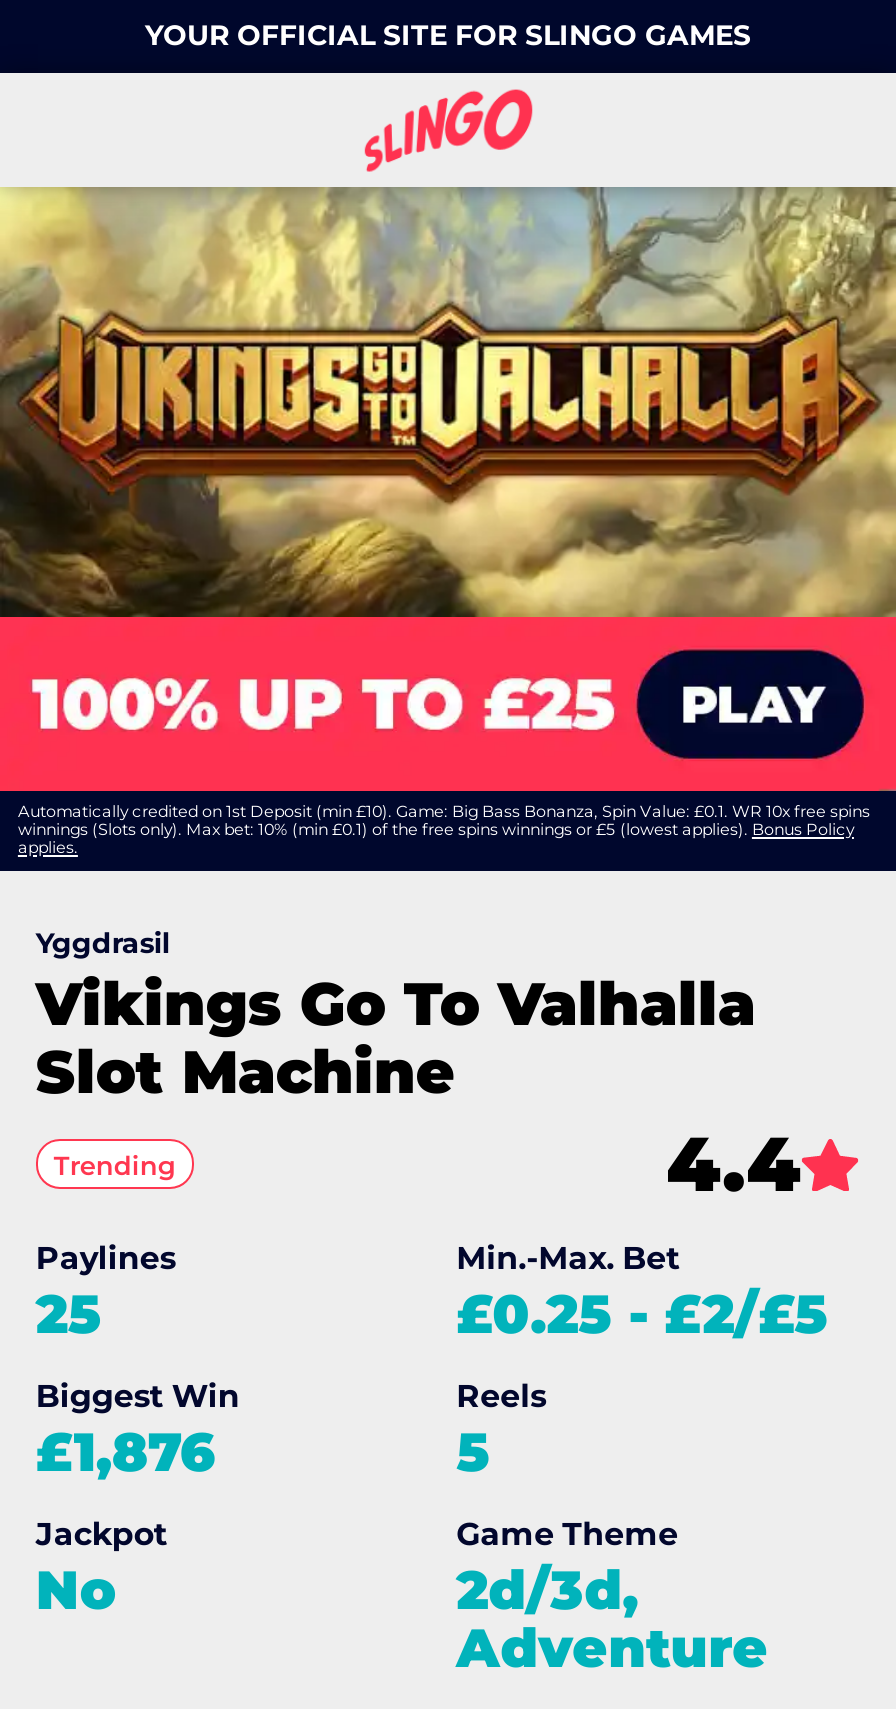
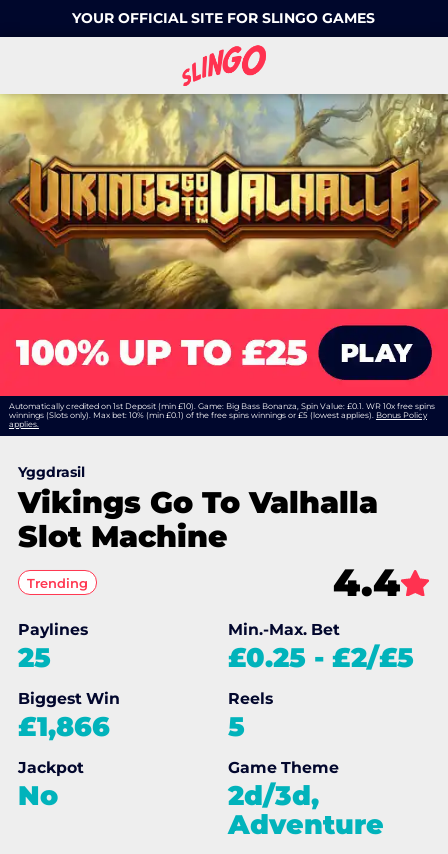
[36,1420,216,1486] £1,876 -> [18,710,110,743] £1,866

